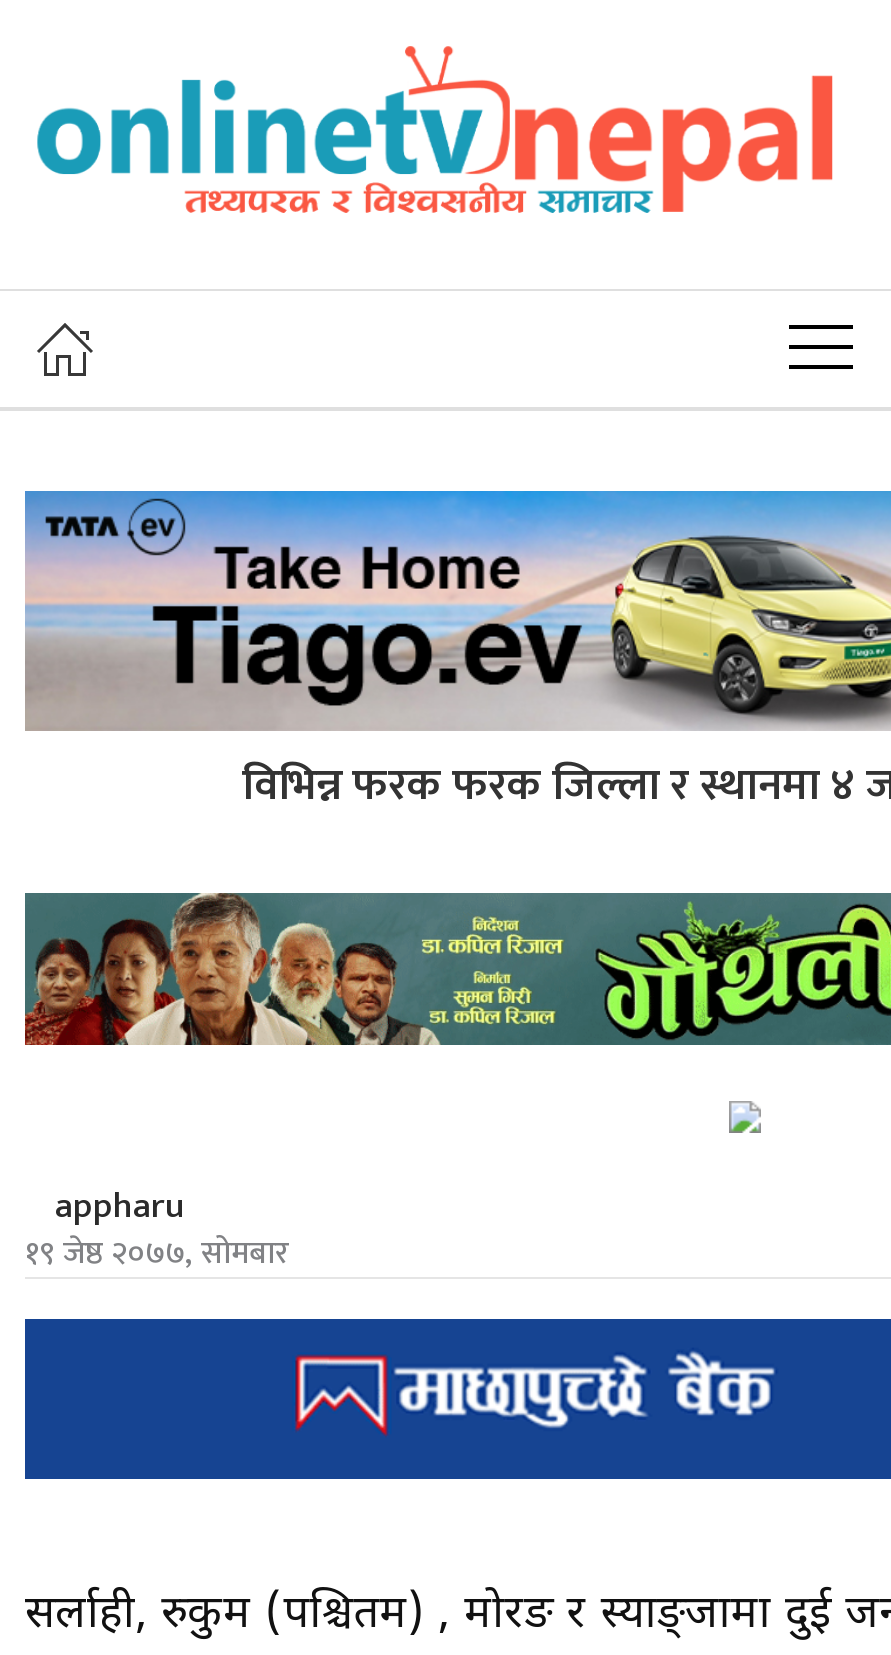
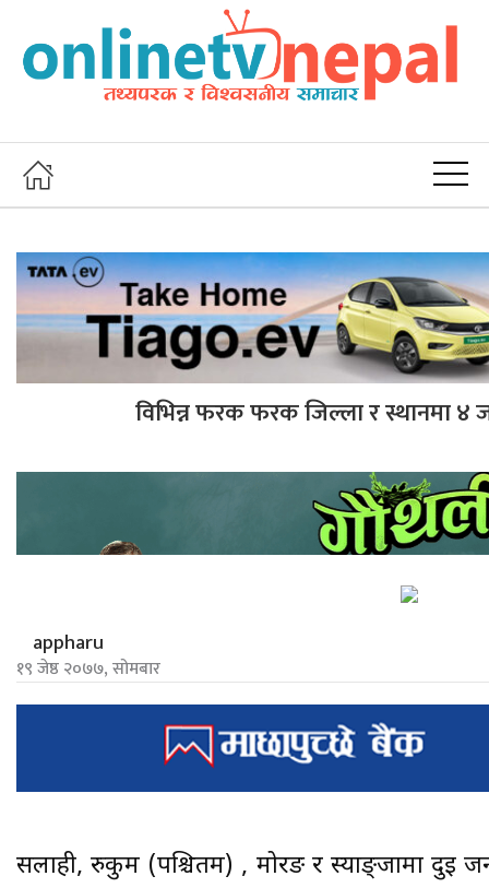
[25,891,885,1047] [image] -> [16,471,486,556] [image]

